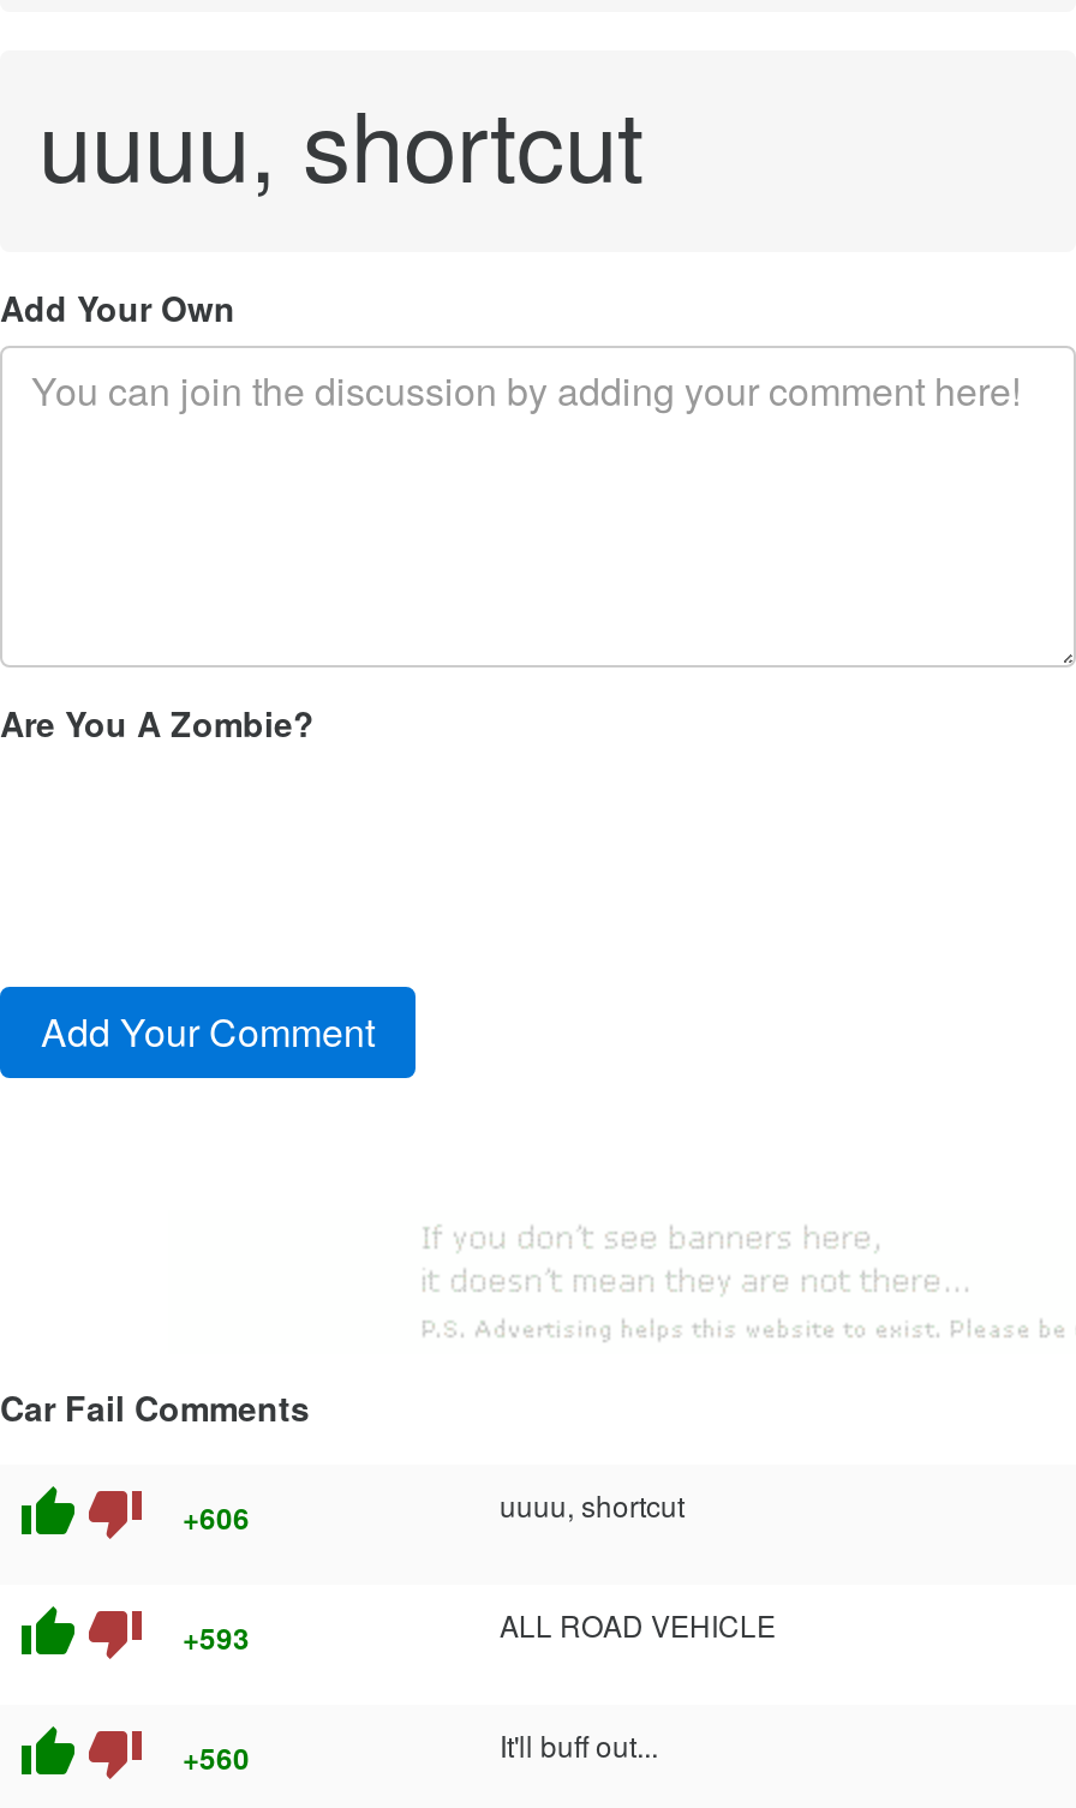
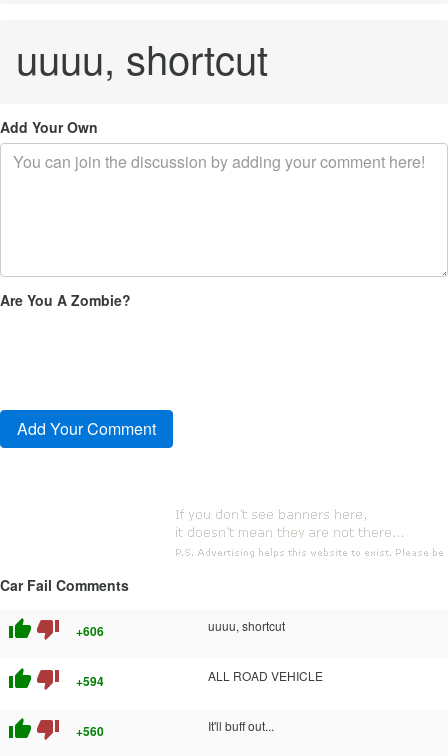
[183,1616,250,1659] +593 -> [76,672,104,690] +594

